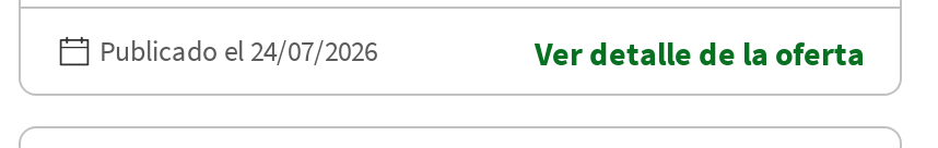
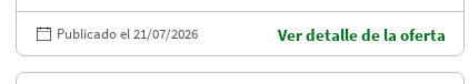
[99,32,377,69] Publicado el 24/07/2026 -> [57,24,198,43] Publicado el 21/07/2026

